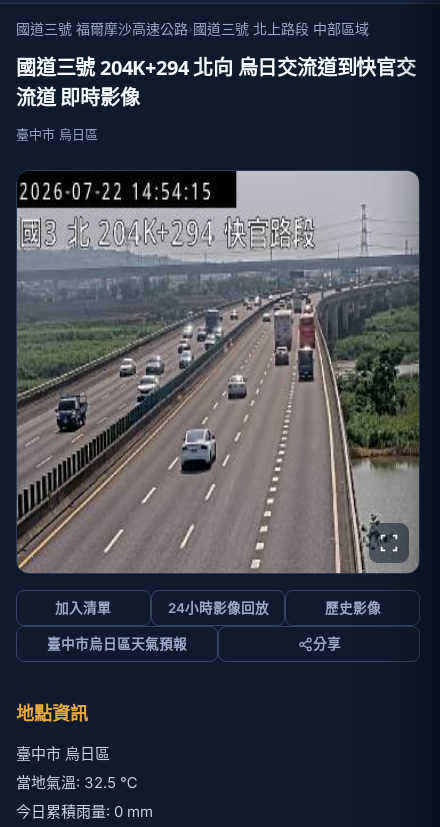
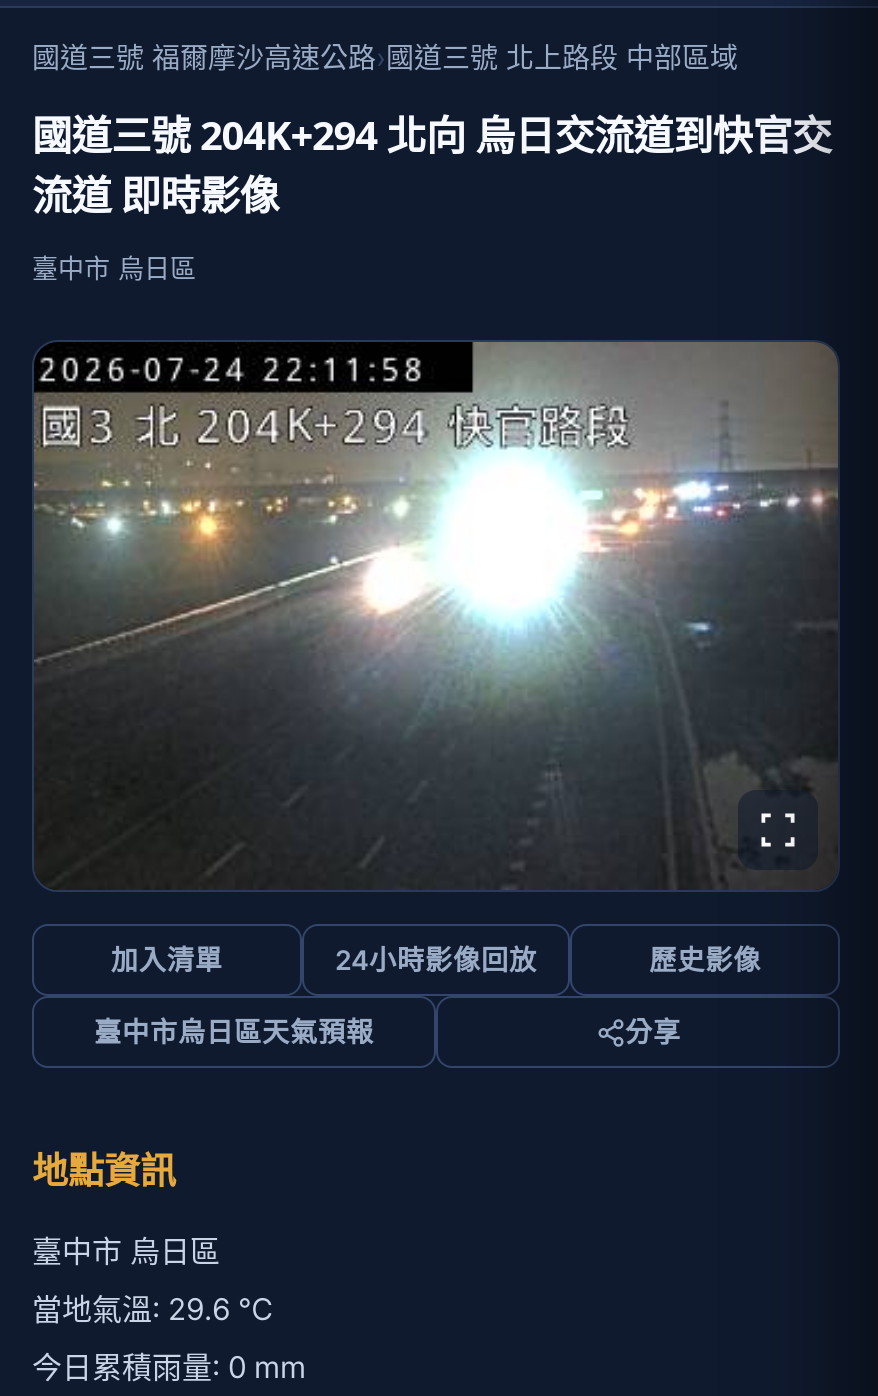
[16,171,420,574] [image] -> [34,344,838,890] [image]
[16,773,138,792] 當地氣溫: 32.5 ℃ -> [32,1290,274,1328] 當地氣溫: 29.6 ℃

